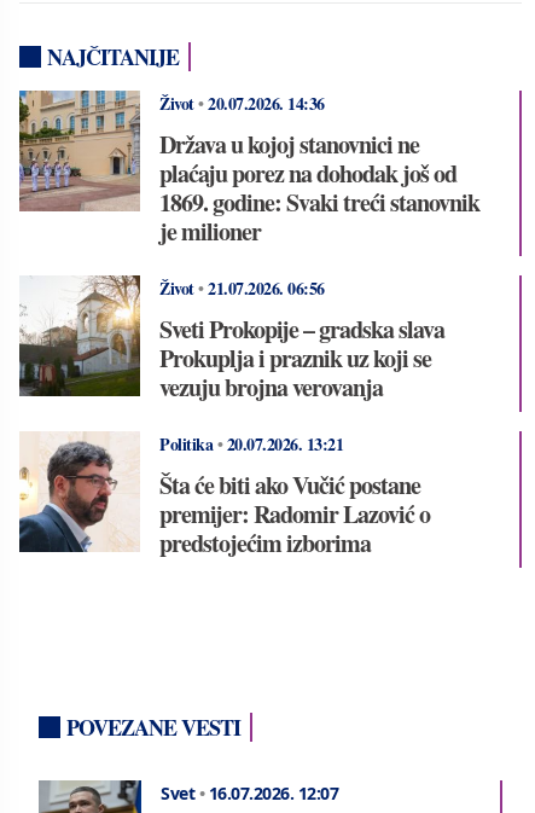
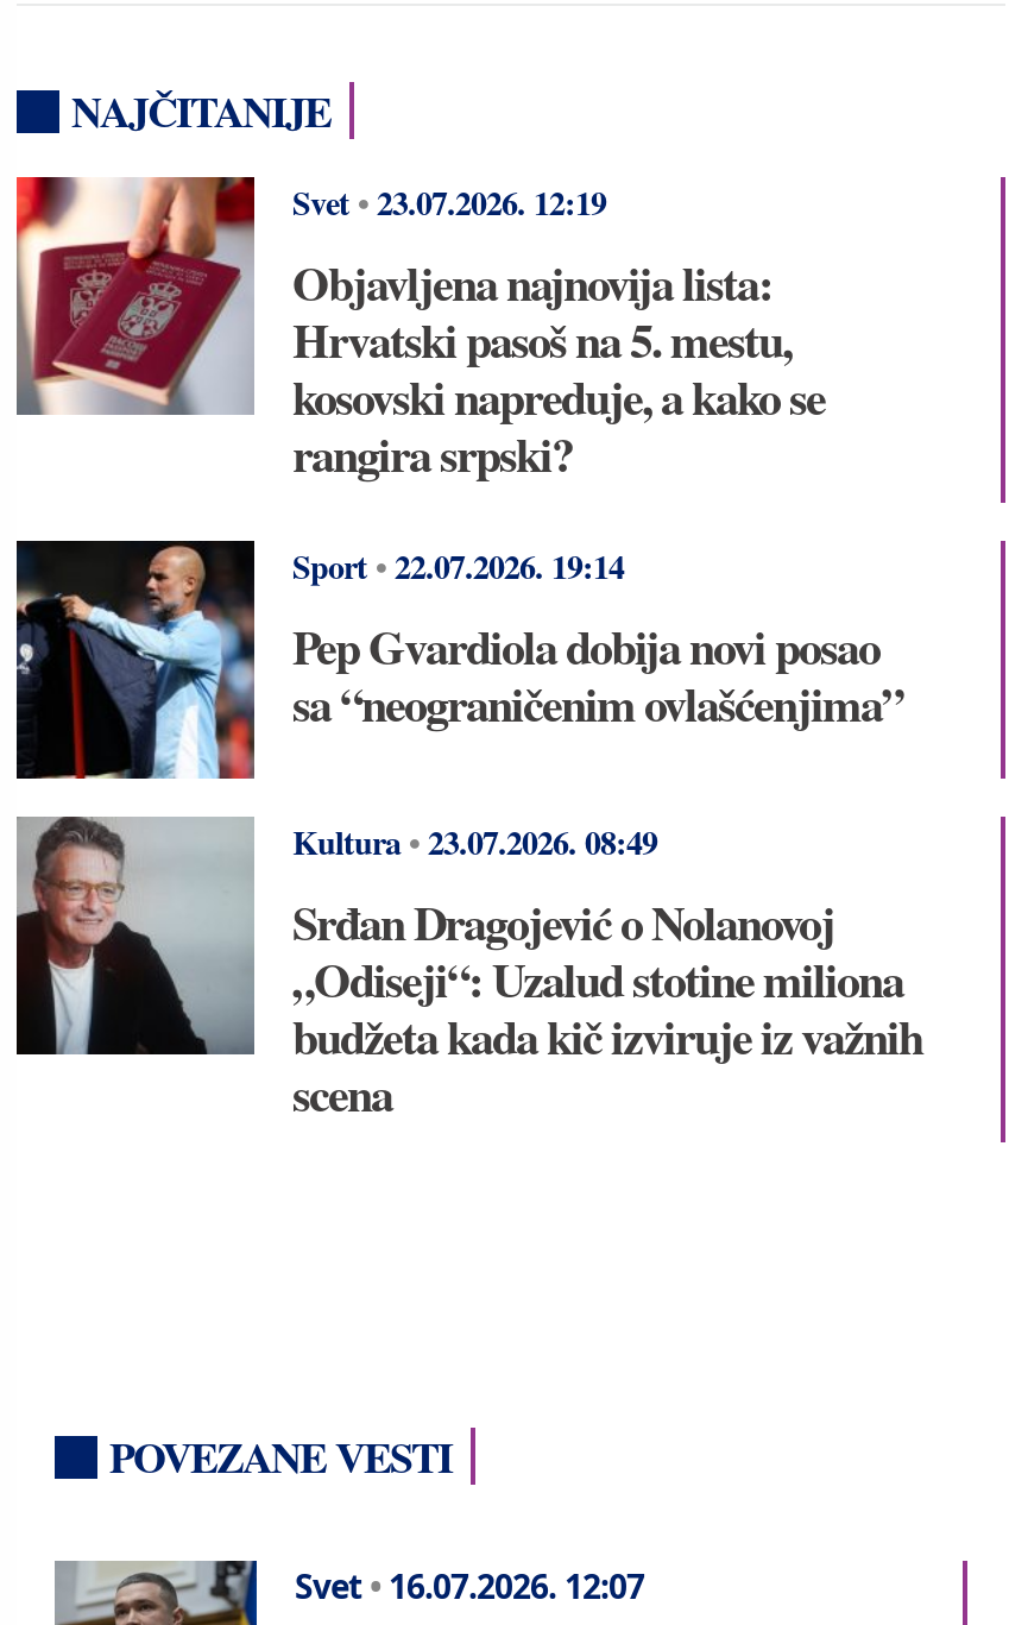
[18,89,479,249] [image] | Život •20.07.2026. 14:36 | Država u kojoj stanovnici ne | plaćaju porez na dohodak još od | 1869. godine: Svaki treći stanovnik | je milioner -> [14,175,825,489] [image] | Svet •23.07.2026. 12:19 | Objavljena najnovija lista: | Hrvatski pasoš na 5. mestu, | kosovski napreduje, a kako se | rangira srpski?
[18,274,444,405] [image] | Život • 21.07.2026. 06:56 | Sveti Prokopije – gradska slava | Prokuplja i praznik uz koji se | vezuju brojna verovanja -> [14,538,903,781] [image] | Sport •22.07.2026. 19:14 | Pep Gvardiola dobija novi posao | sa “neograničenim ovlašćenjima”
[18,416,430,561] [image] | Politika • 20.07.2026. 13:21 | Šta će biti ako Vučić postane | premijer: Radomir Lazović o | predstojećim izborima -> [14,814,922,1128] [image] | Kultura •23.07.2026. 08:49 | Srđan Dragojević o Nolanovoj | „Odiseji“: Uzalud stotine miliona | budžeta kada kič izviruje iz važnih | scena

